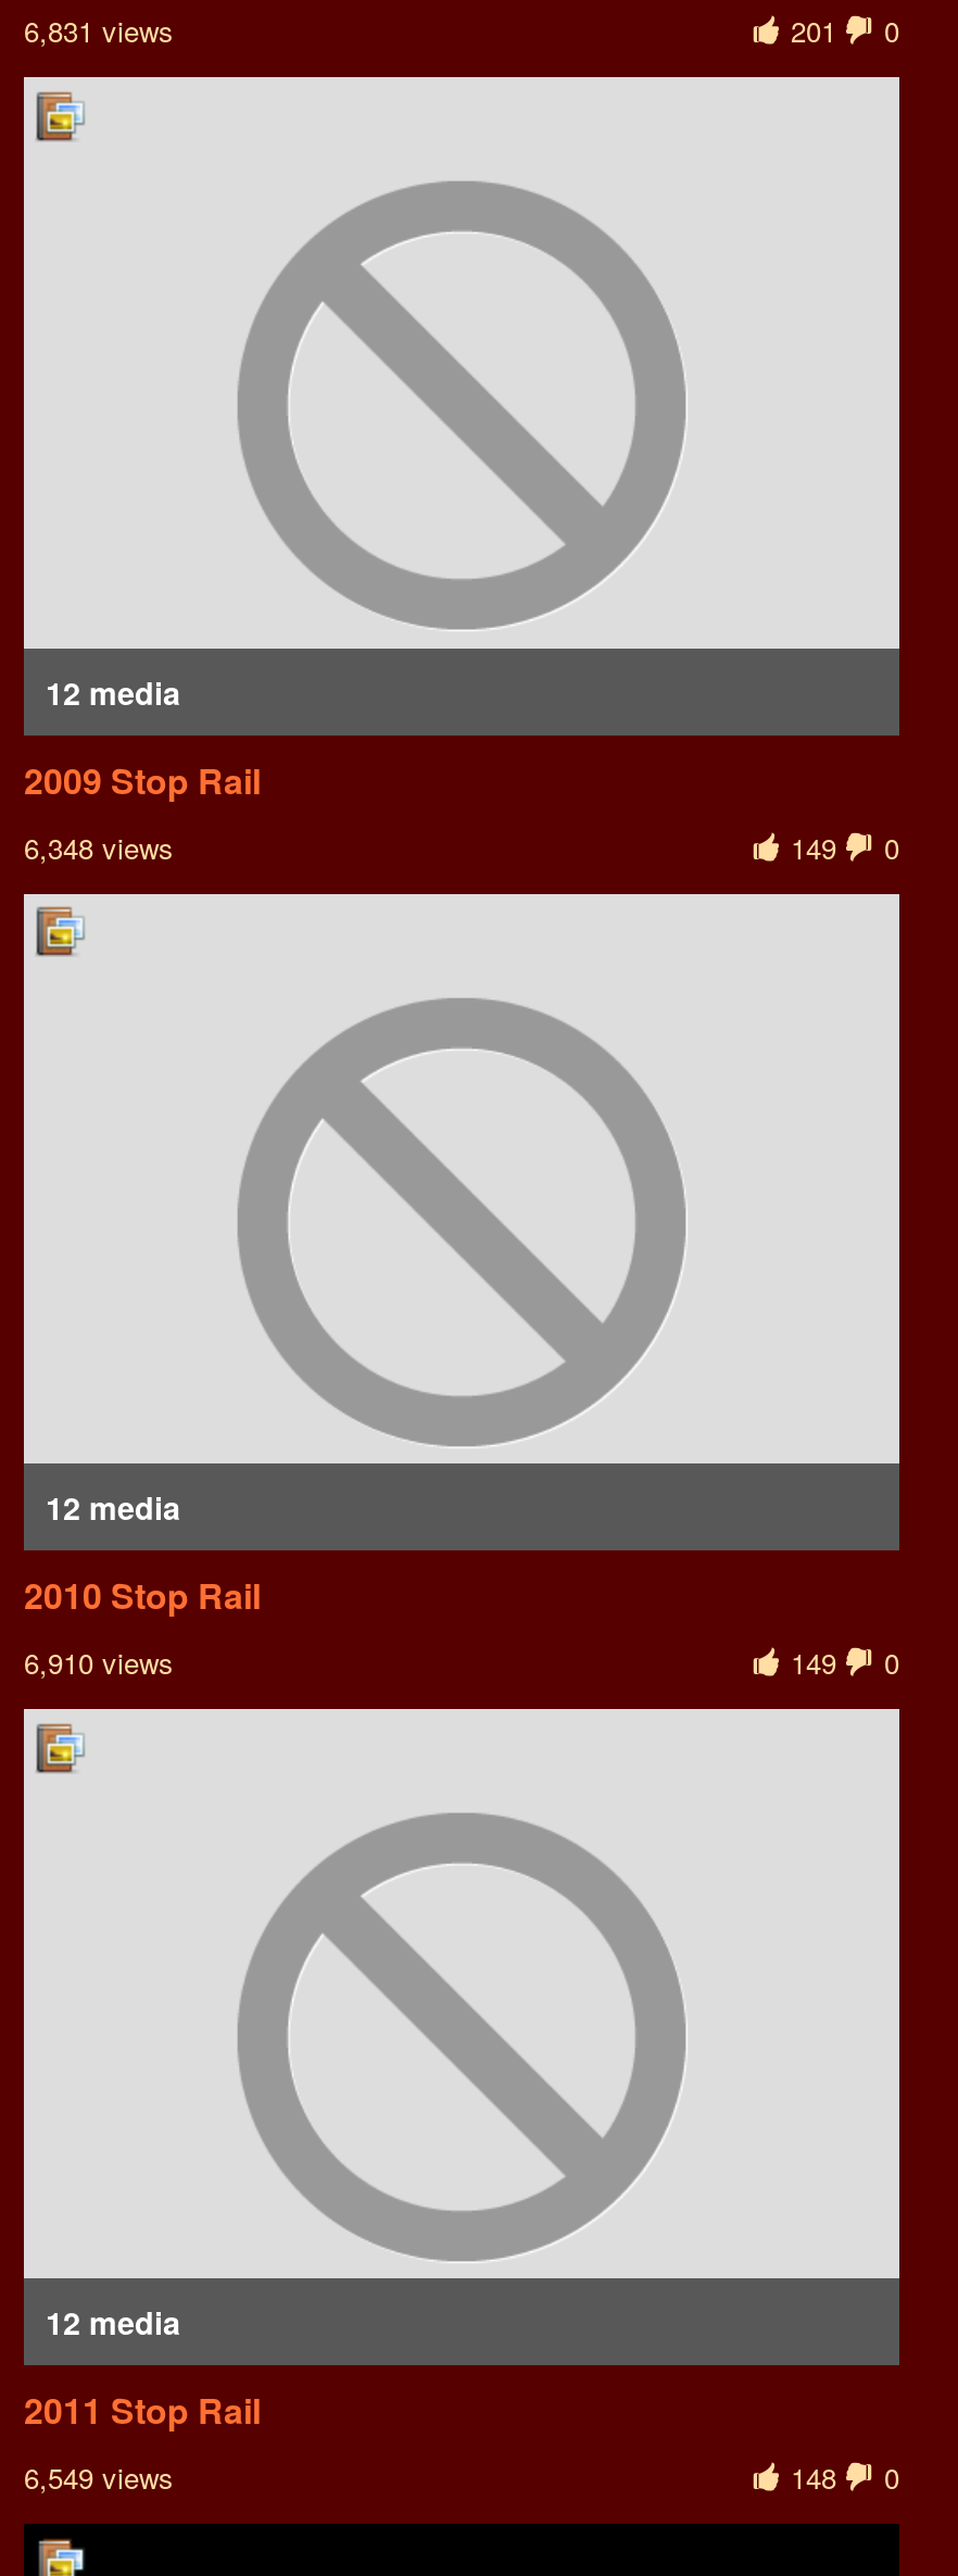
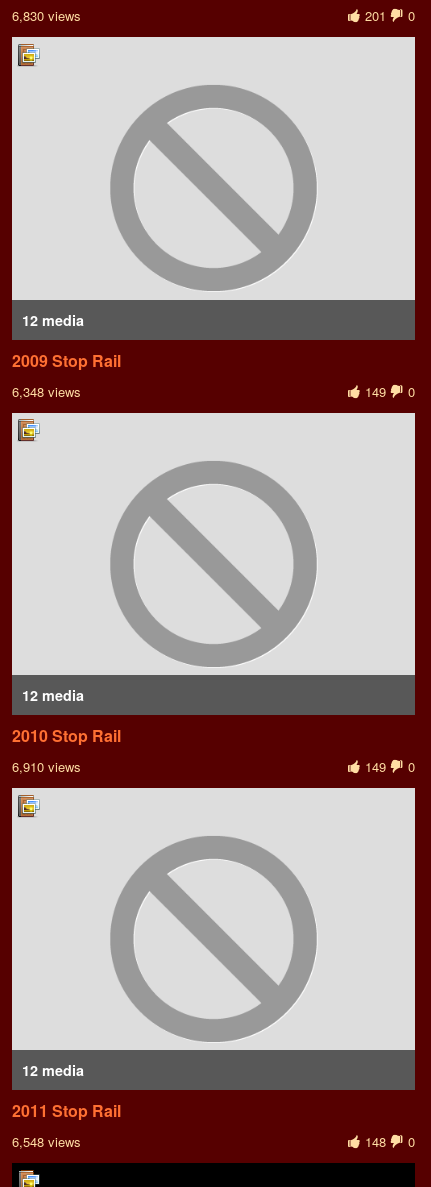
[24,10,174,51] 6,831 views -> [12,6,81,25] 6,830 views
[24,2456,174,2498] 6,549 views -> [12,1132,81,1151] 6,548 views

